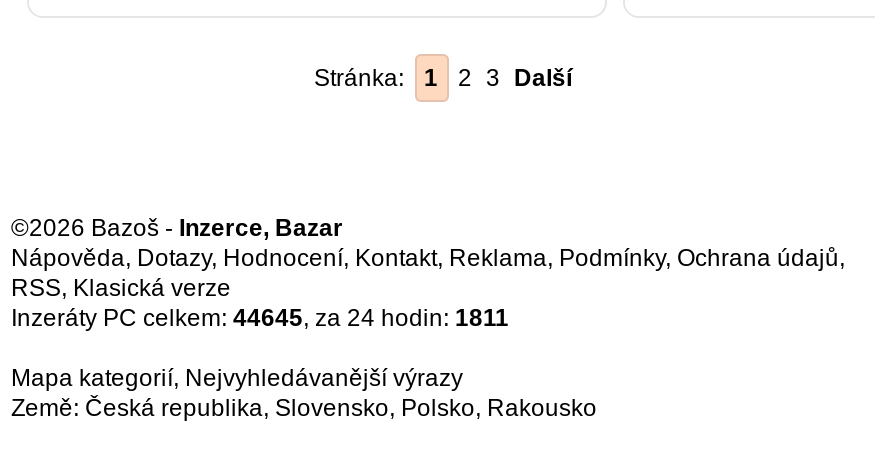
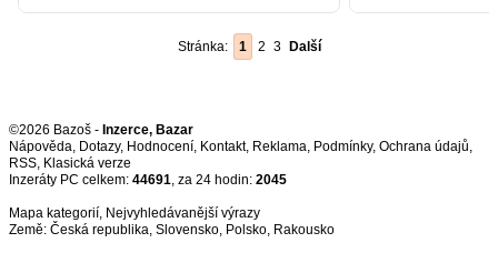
[11,304,509,332] Inzeráty PC celkem: 44645, za 24 hodin: 1811 -> [9,172,287,188] Inzeráty PC celkem: 44691, za 24 hodin: 2045

